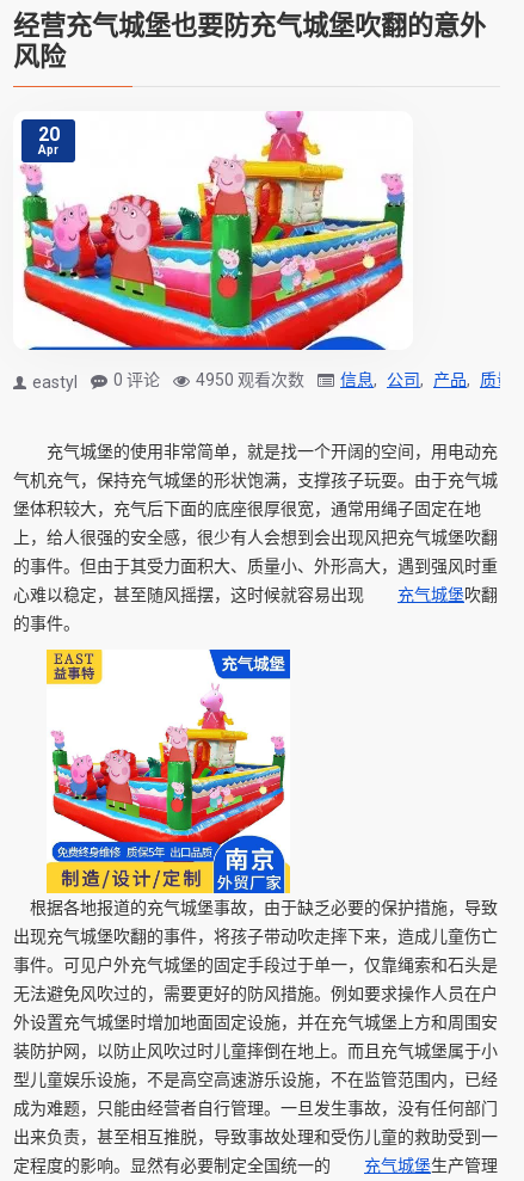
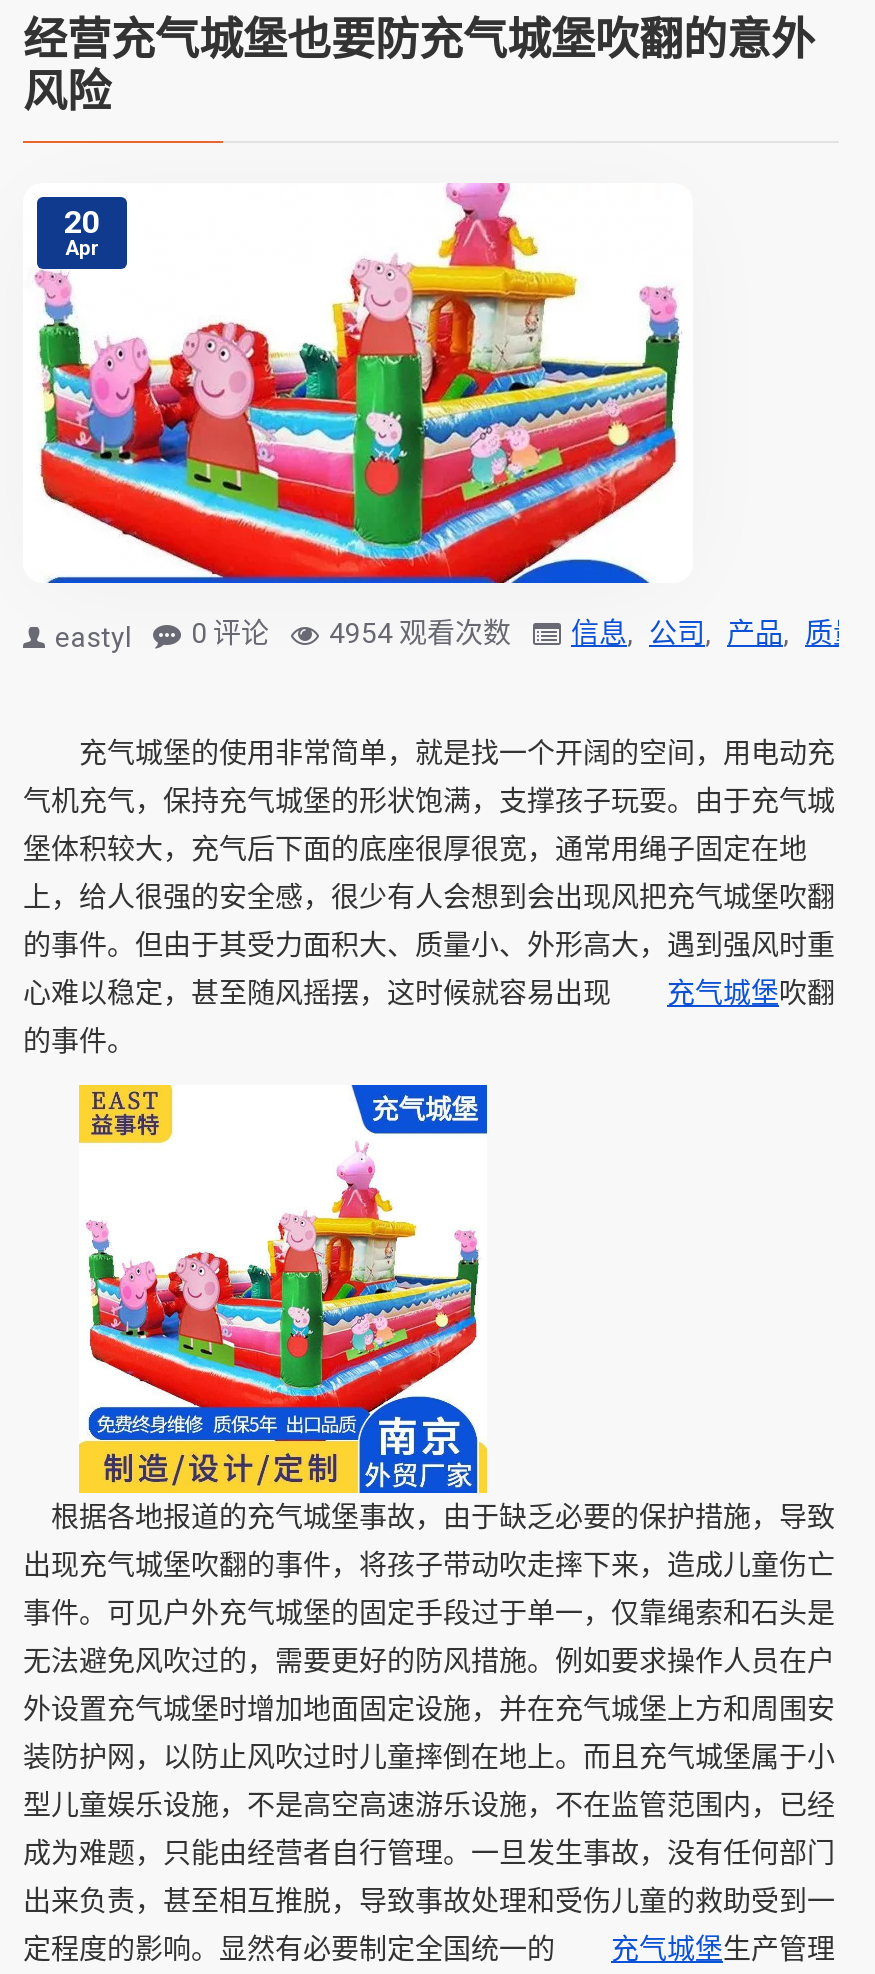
[32,370,513,392] eastyl 0 评论 4950 观看次数 信息, 公司, 产品, 质量 -> [55,617,861,653] eastyl 0 评论 4954 观看次数 信息, 公司, 产品, 质量

